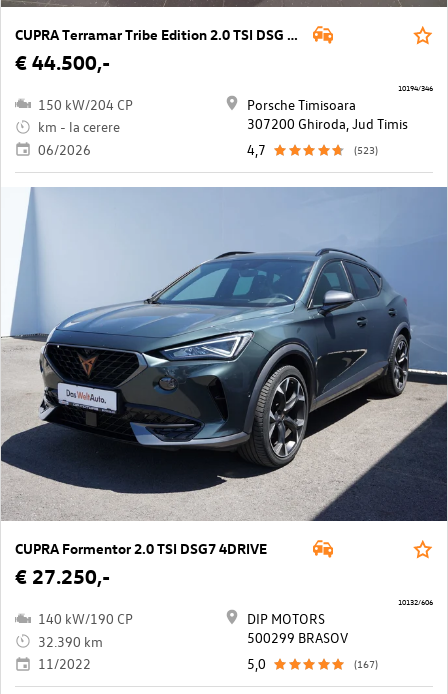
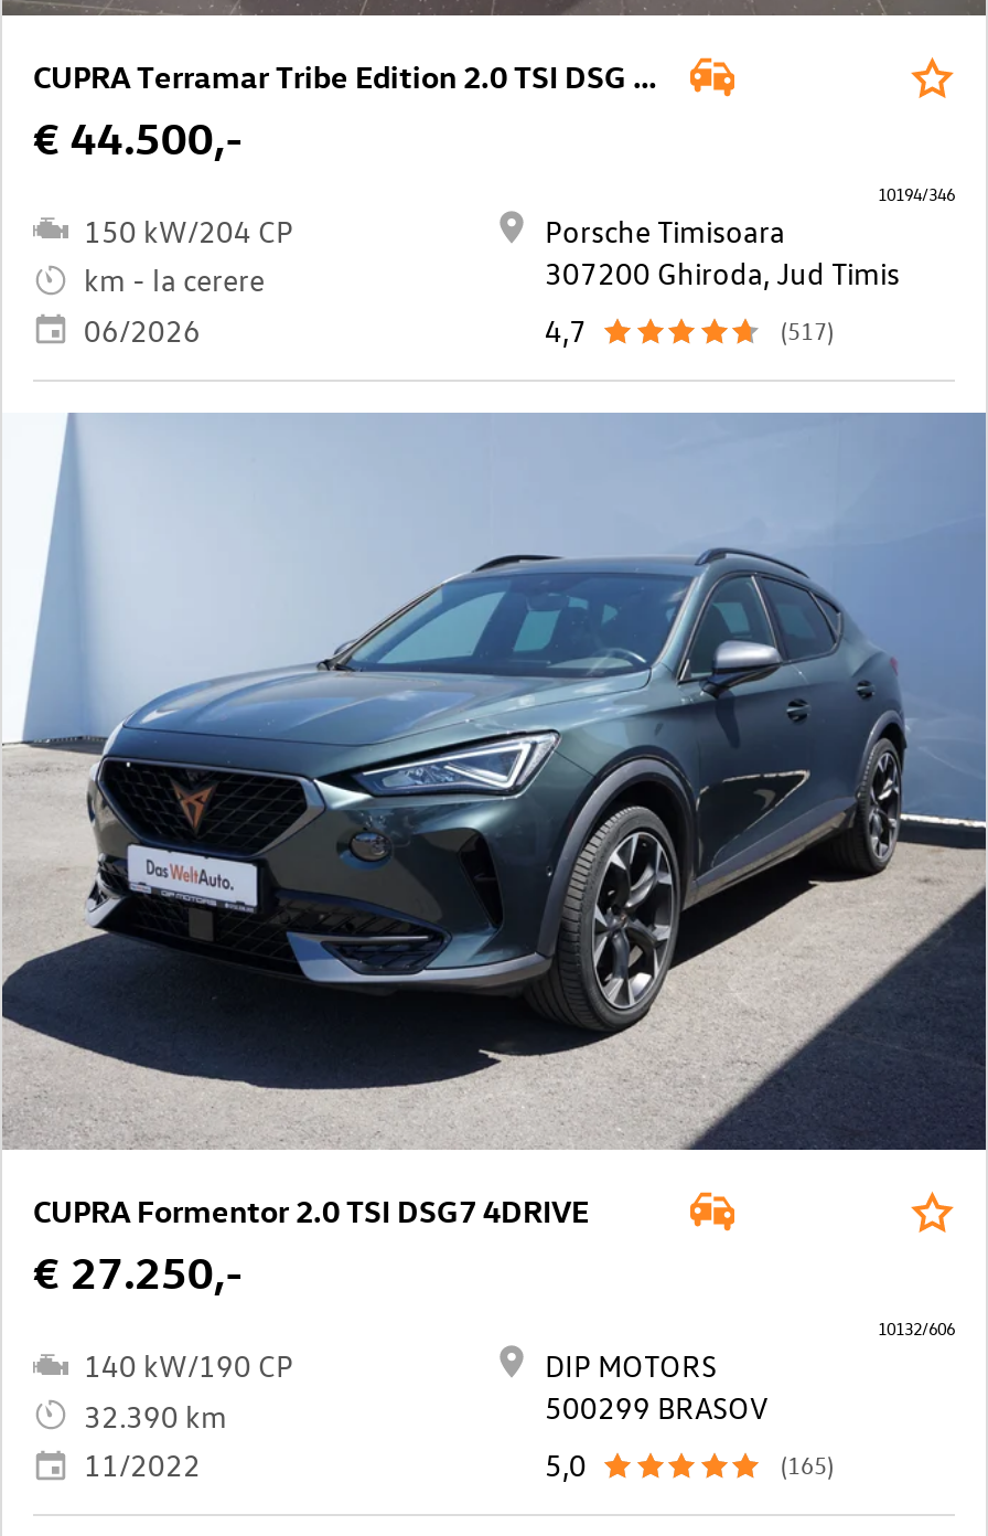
[354,141,378,156] (523) -> [781,312,834,345] (517)
[354,656,378,671] (167) -> [781,1448,834,1481] (165)

